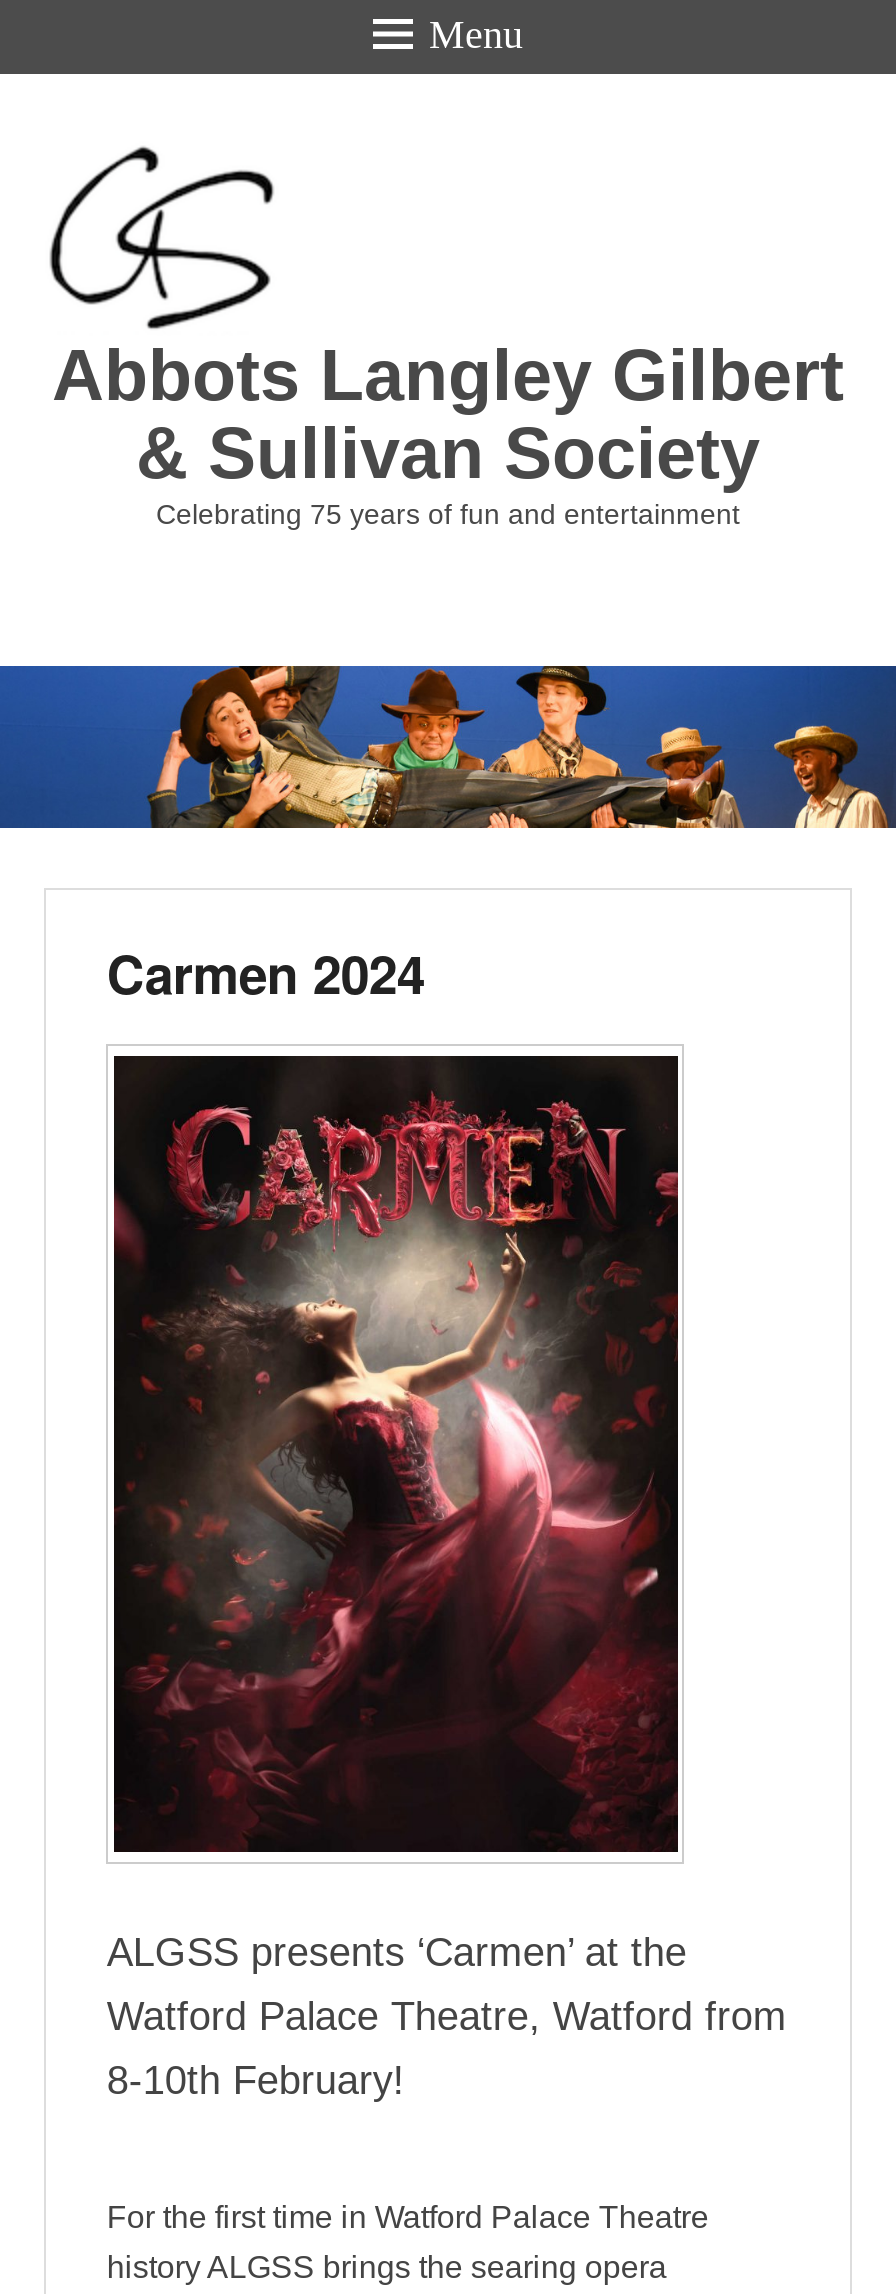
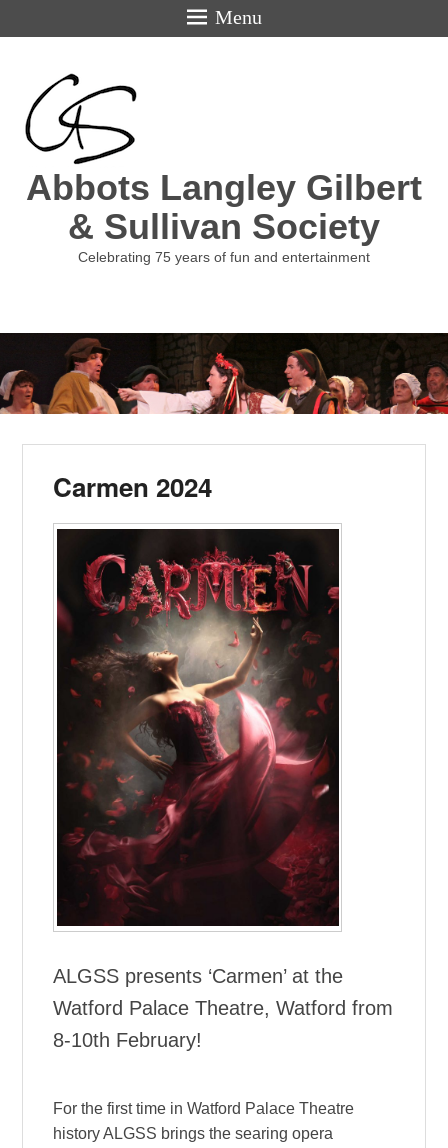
[6,664,890,830] [image] -> [3,332,445,415] [image]

